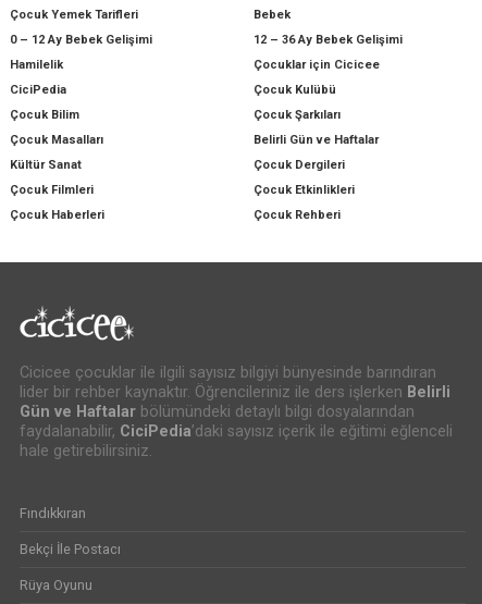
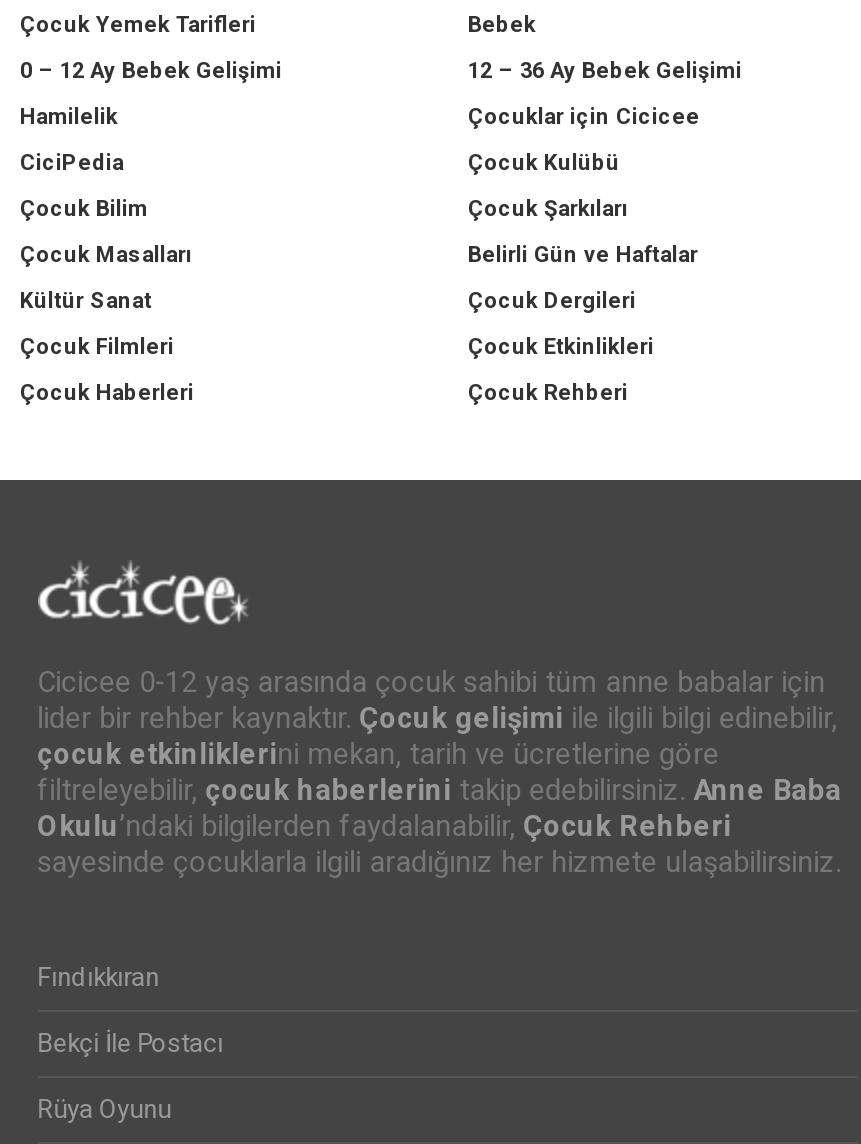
[19,363,452,460] Cicicee çocuklar ile ilgili sayısız bilgiyi bünyesinde barındıran | lider bir rehber kaynaktır. Öğrencileriniz ile ders işlerken Belirli | Gün ve Haftalar bölümündeki detaylı bilgi dosyalarından | faydalanabilir, CiciPedia’daki sayısız içerik ile eğitimi eğlenceli | hale getirebilirsiniz. -> [37,666,841,880] Cicicee 0-12 yaş arasında çocuk sahibi tüm anne babalar için | lider bir rehber kaynaktır. Çocuk gelişimi ile ilgili bilgi edinebilir, | çocuk etkinliklerini mekan, tarih ve ücretlerine göre | filtreleyebilir, çocuk haberlerini takip edebilirsiniz. Anne Baba | Okulu’ndaki bilgilerden faydalanabilir, Çocuk Rehberi | sayesinde çocuklarla ilgili aradığınız her hizmete ulaşabilirsiniz.

